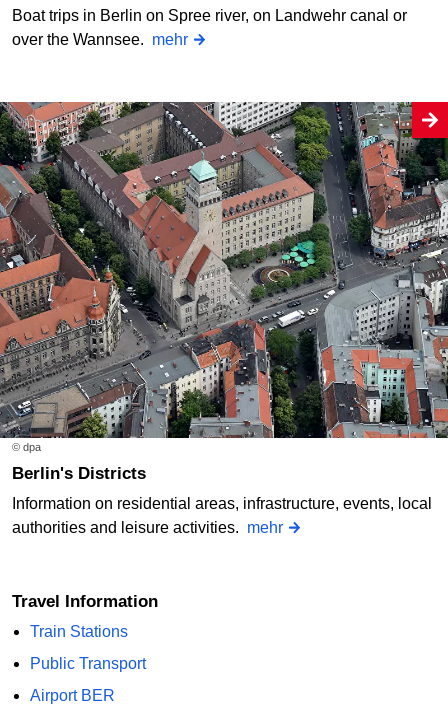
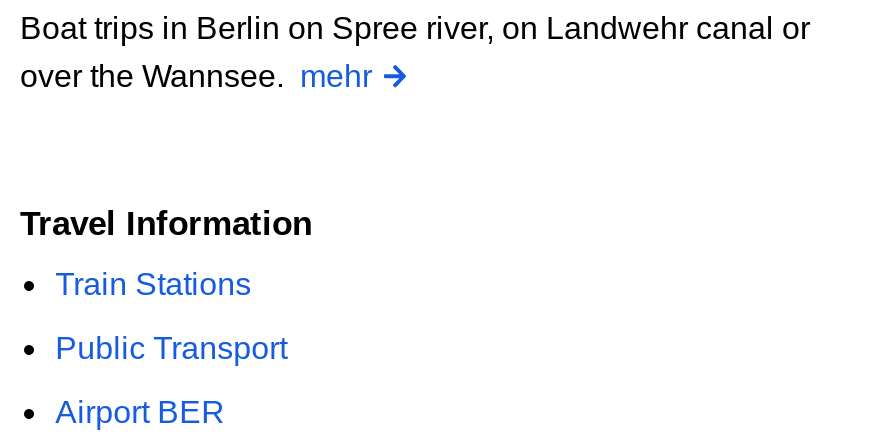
[3,101,445,536] [image] | © dpa | Berlin's Districts | Information on residential areas, infrastructure, events, local | authorities and leisure activities. mehr -> none

